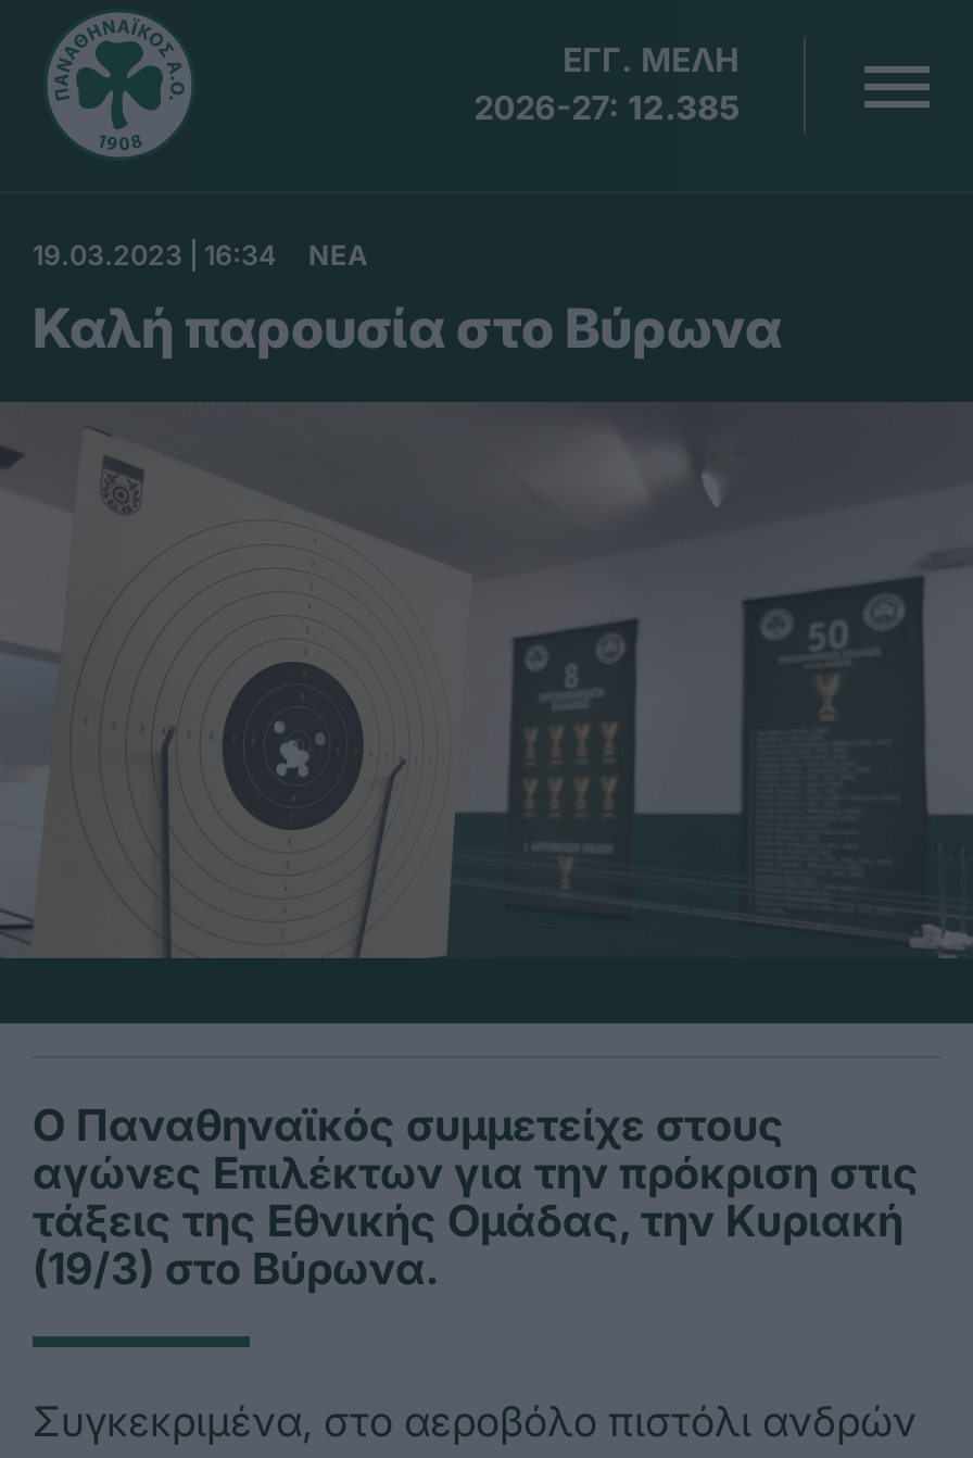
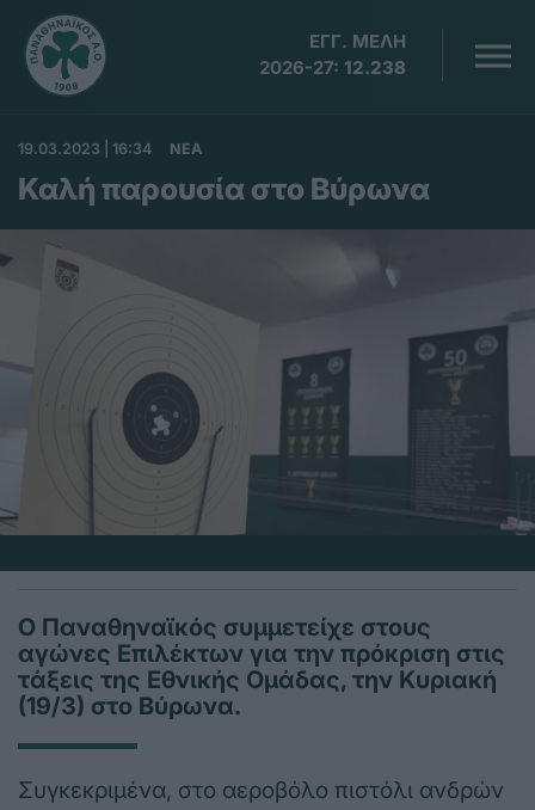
[474,87,739,128] 2026-27: 12.385 -> [259,56,406,79] 2026-27: 12.238

